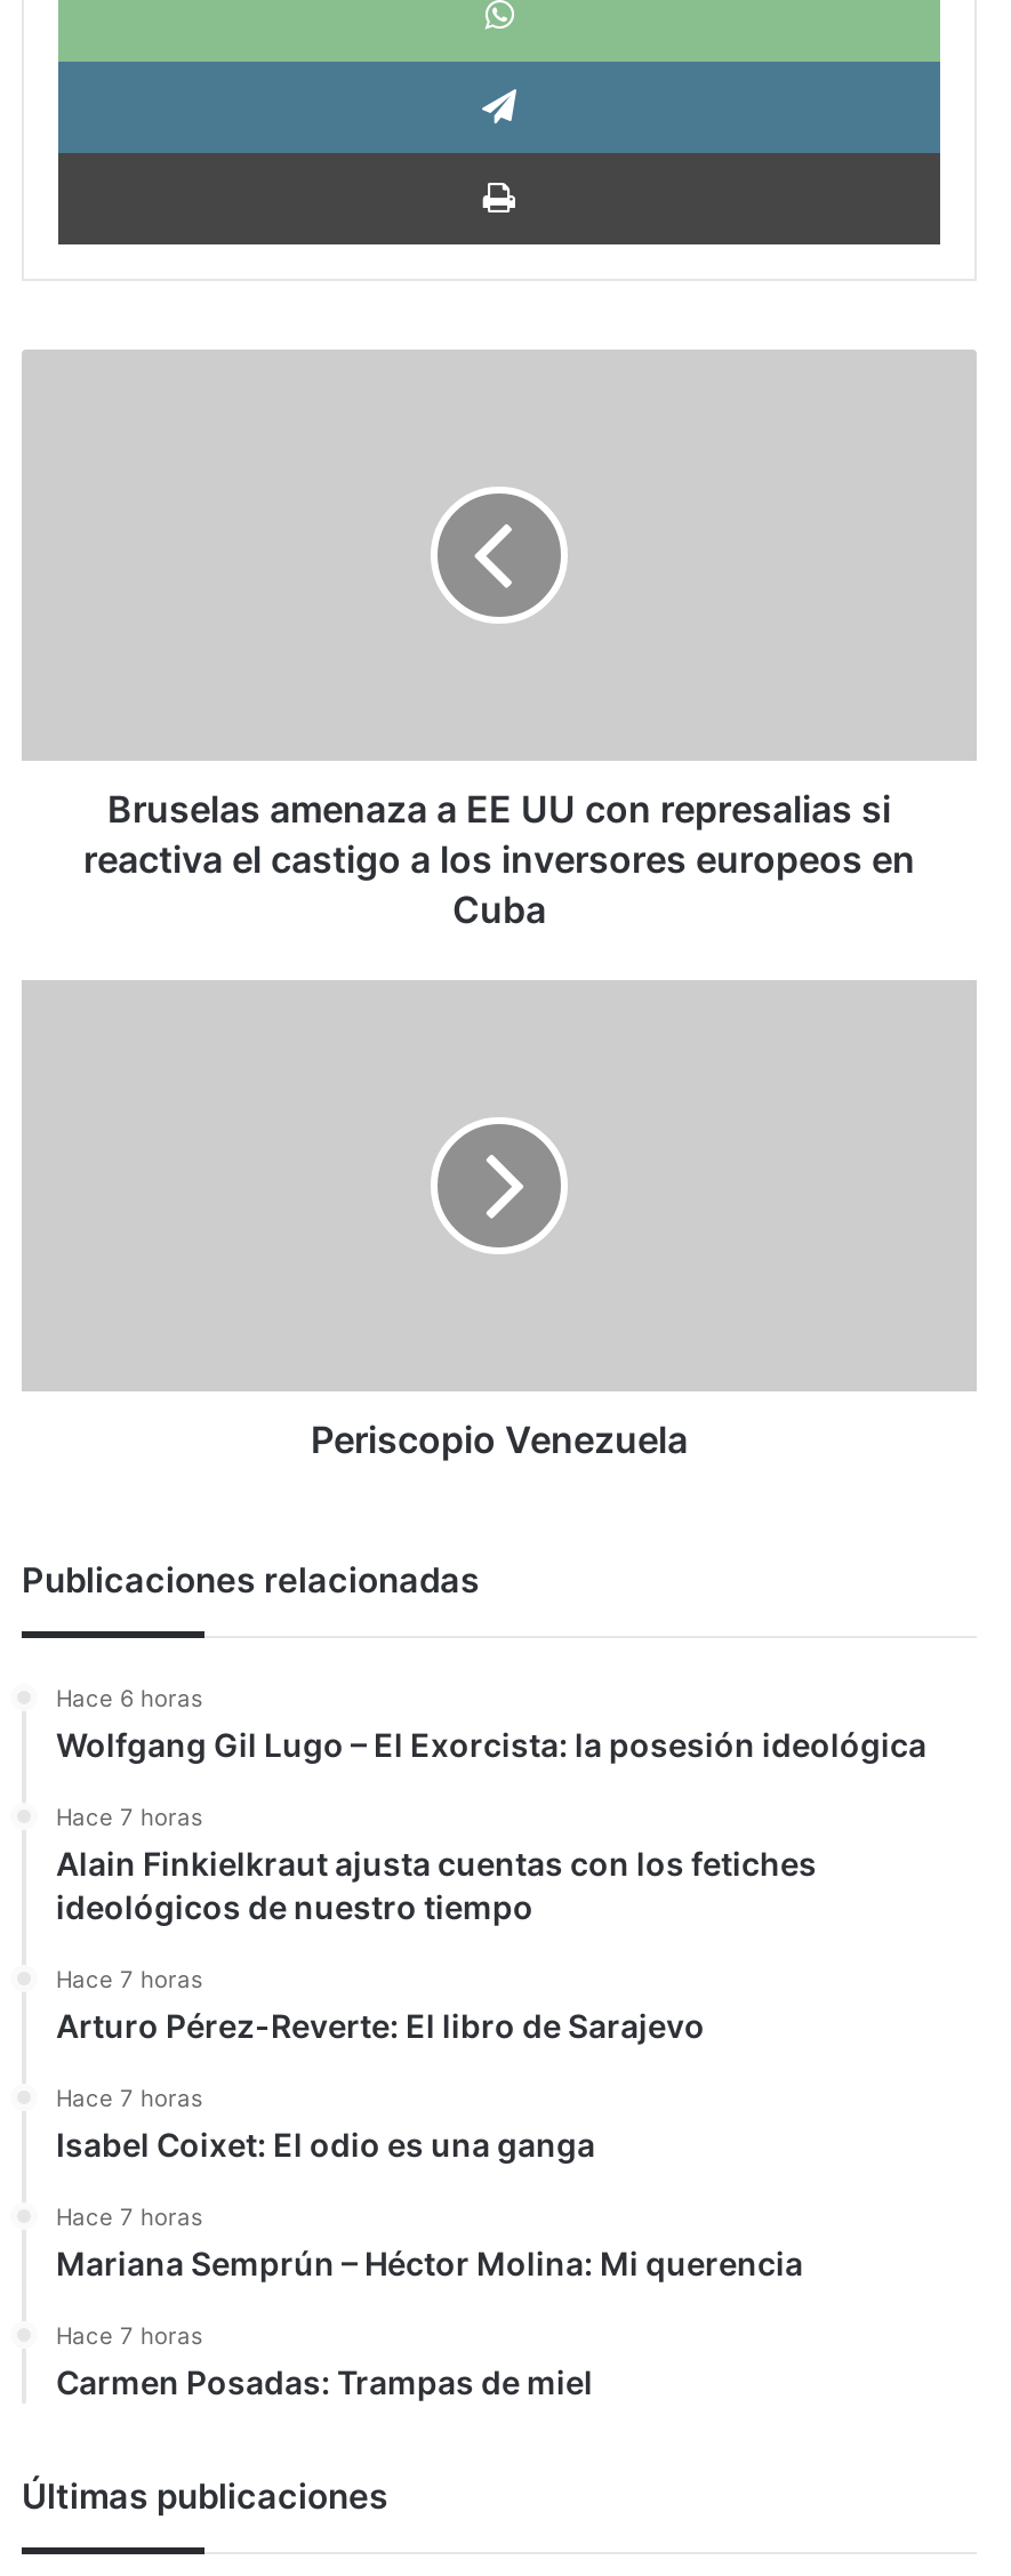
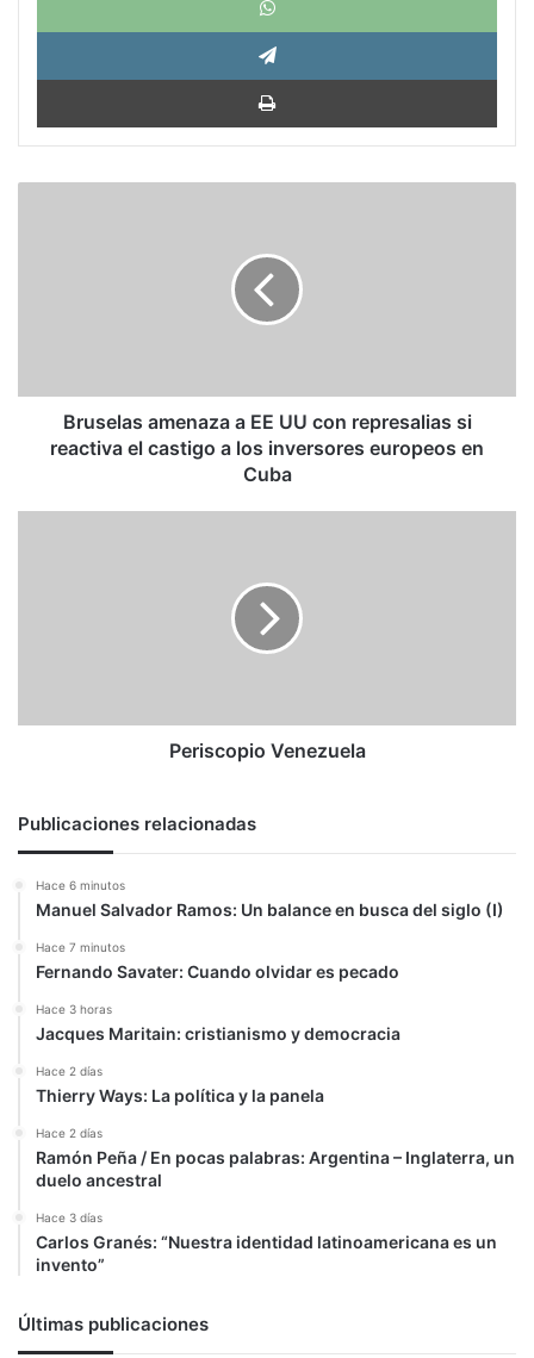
[56,1684,926,1764] Hace 6 horas | Wolfgang Gil Lugo – El Exorcista: la posesión ideológica -> [36,878,504,920] Hace 6 minutos | Manuel Salvador Ramos: Un balance en busca del siglo (I)
[56,1803,817,1926] Hace 7 horas | Alain Finkielkraut ajusta cuentas con los fetiches | ideológicos de nuestro tiempo -> [36,940,399,982] Hace 7 minutos | Fernando Savater: Cuando olvidar es pecado
[56,1965,705,2045] Hace 7 horas | Arturo Pérez-Reverte: El libro de Sarajevo -> [36,1002,401,1044] Hace 3 horas | Jacques Maritain: cristianismo y democracia
[56,2084,595,2164] Hace 7 horas | Isabel Coixet: El odio es una ganga -> [36,1064,324,1105] Hace 2 días | Thierry Ways: La política y la panela
[56,2202,803,2282] Hace 7 horas | Mariana Semprún – Héctor Molina: Mi querencia -> [36,1126,515,1190] Hace 2 días | Ramón Peña / En pocas palabras: Argentina – Inglaterra, un | duelo ancestral
[56,2321,593,2401] Hace 7 horas | Carmen Posadas: Trampas de miel -> [36,1210,497,1275] Hace 3 días | Carlos Granés: “Nuestra identidad latinoamericana es un | invento”

